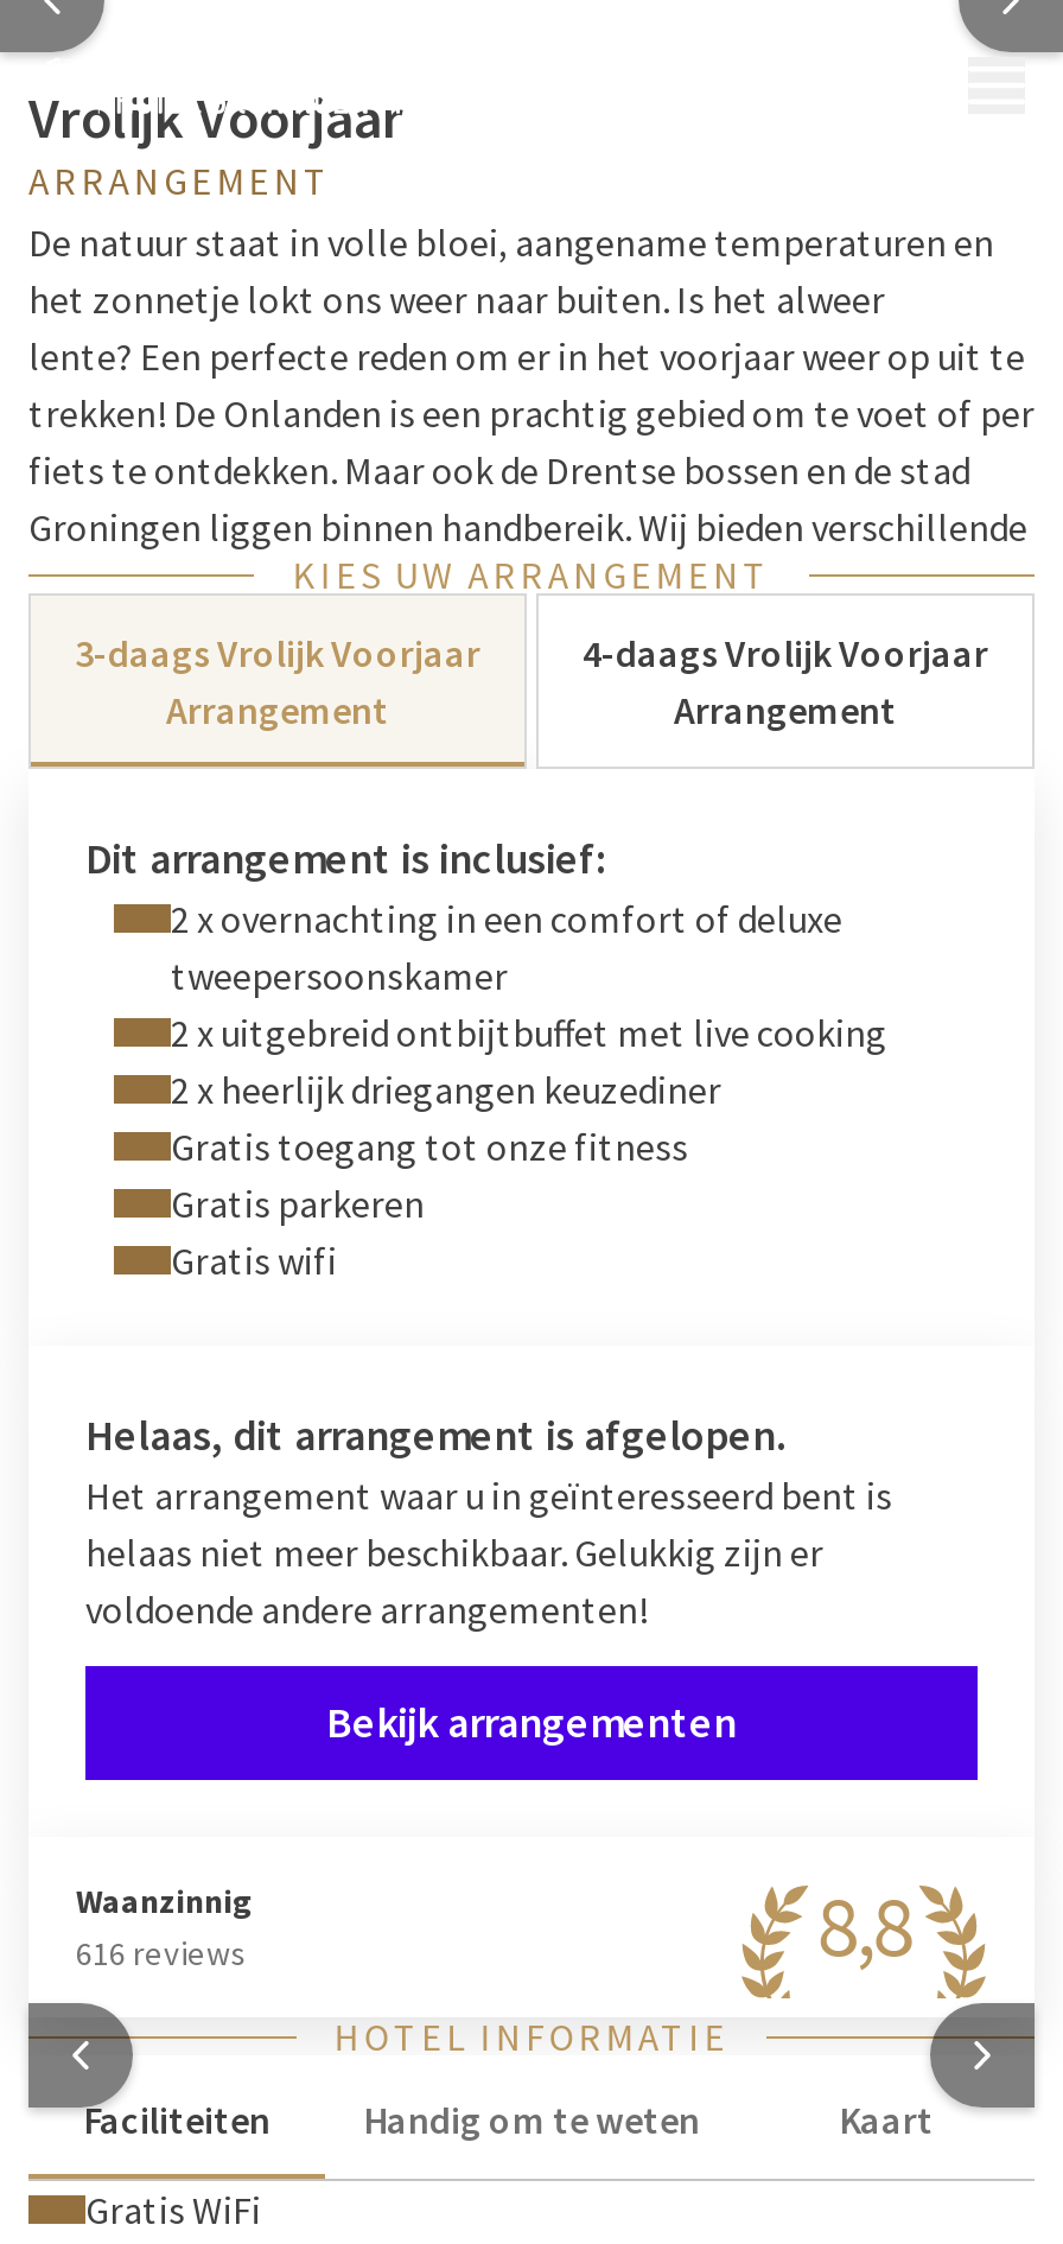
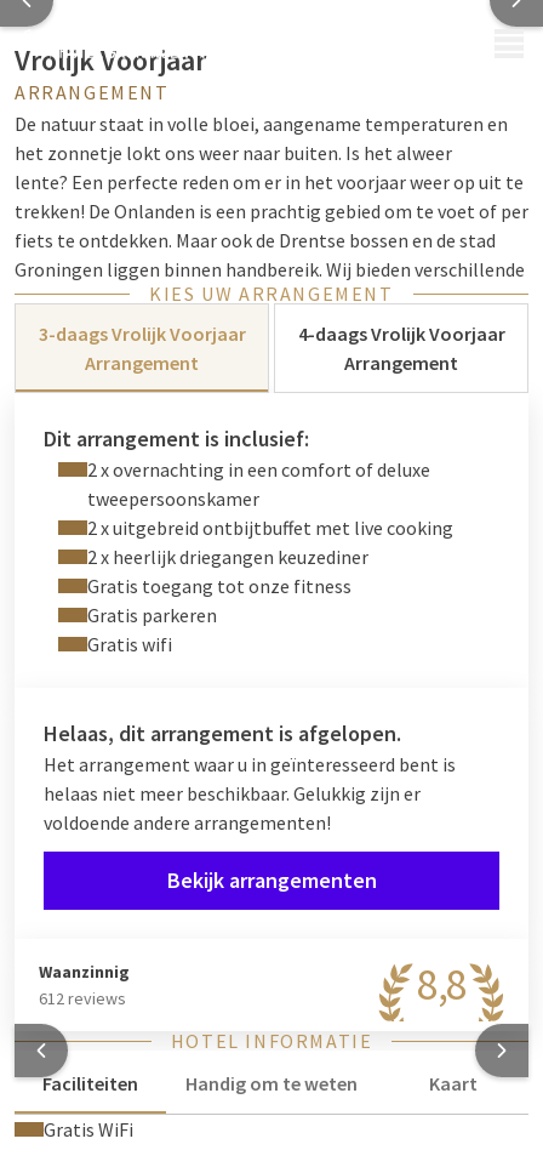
[76,1932,247,1975] 616 reviews -> [39,987,126,1009] 612 reviews

